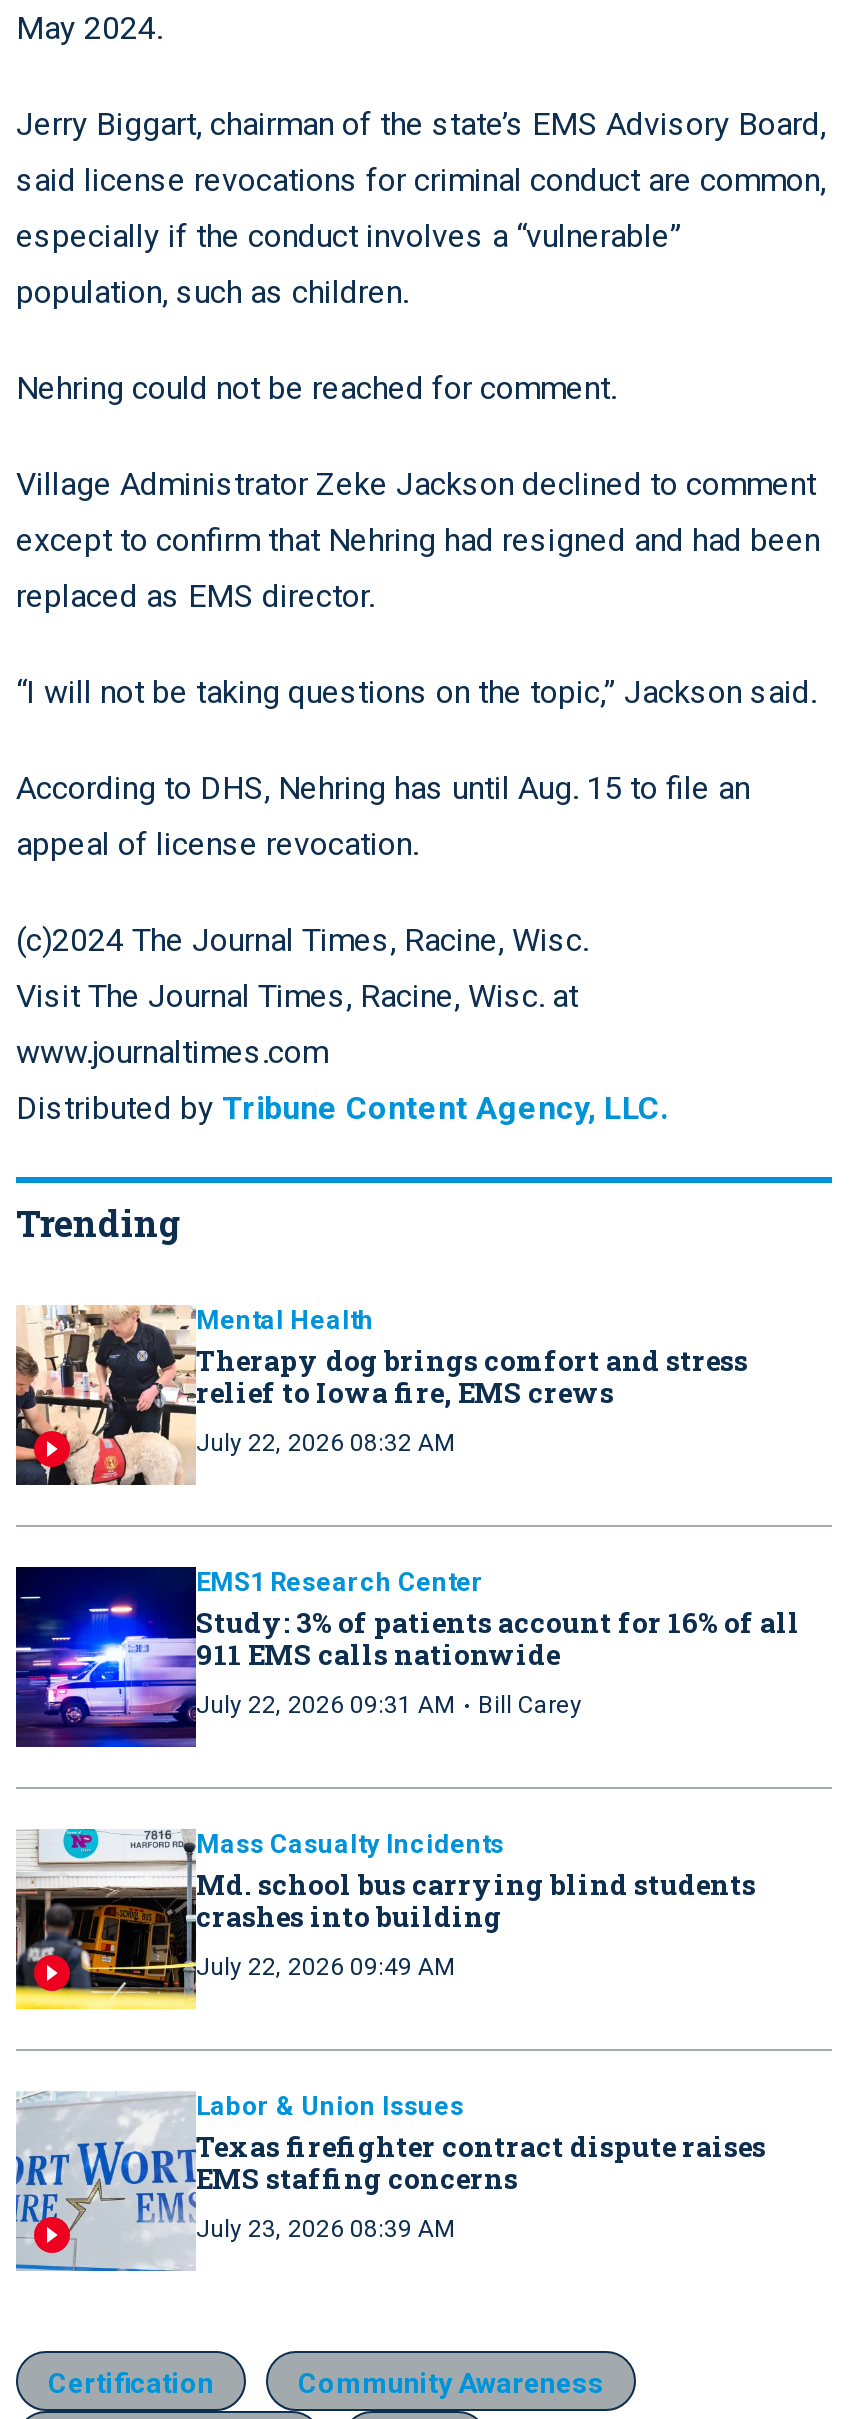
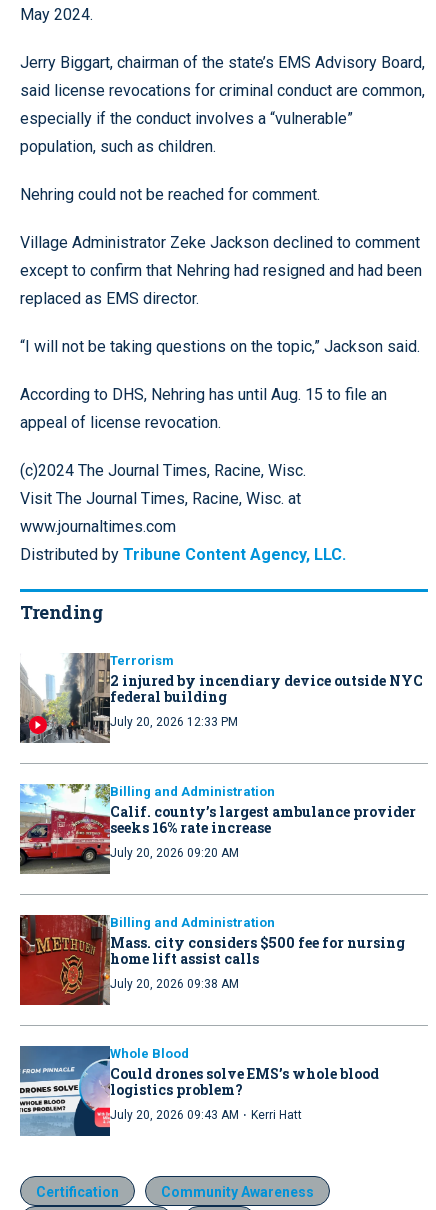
[14,1303,748,1485] [image] | Mental Health | Therapy dog brings comfort and stress | relief to Iowa fire, EMS crews -> [19,652,423,744] [image] | Terrorism | 2 injured by incendiary device outside NYC | federal building
[196,1429,454,1457] July 22, 2026 08:32 AM -> [110,715,238,729] July 20, 2026 12:33 PM
[14,1565,800,1749] [image] | EMS1 Research Center | Study: 3% of patients account for 16% of all | 911 EMS calls nationwide | July 22, 2026 09:31 AM · Bill Carey -> [19,783,416,875] [image] | Billing and Administration | Calif. county’s largest ambulance provider | seeks 16% rate increase
[14,1827,454,2011] [image] | July 22, 2026 09:49 AM -> [19,914,405,1006] [image] | Billing and Administration | Mass. city considers $500 fee for nursing | home lift assist calls
[196,1829,756,1935] Mass Casualty Incidents | Md. school bus carrying blind students | crashes into building -> [110,846,239,860] July 20, 2026 09:20 AM
[14,2091,454,2273] [image] | July 23, 2026 08:39 AM -> [19,1045,379,1137] [image] | Whole Blood | Could drones solve EMS’s whole blood | logistics problem? | July 20, 2026 09:43 AM · Kerri Hatt
[196,2091,766,2197] Labor & Union Issues | Texas firefighter contract dispute raises | EMS staffing concerns -> [110,977,239,991] July 20, 2026 09:38 AM

